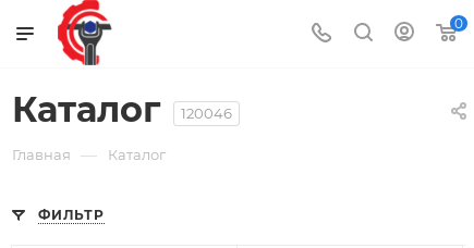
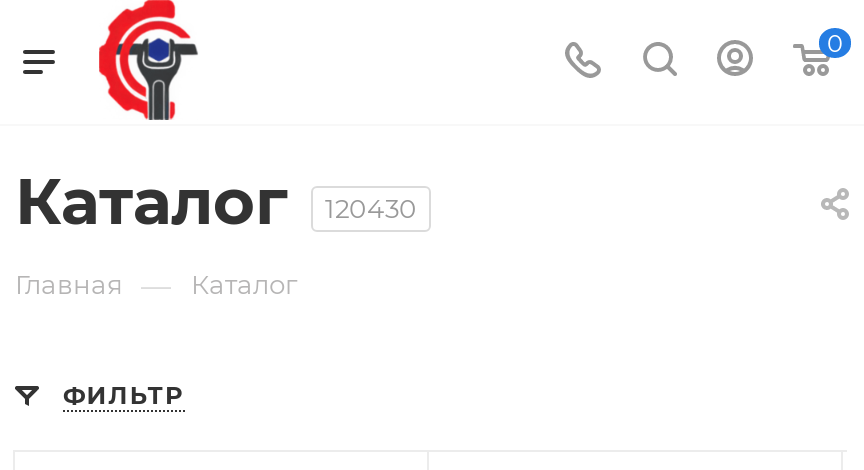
[12,88,232,131] Каталог 120046 -> [15,162,417,240] Каталог 120430

